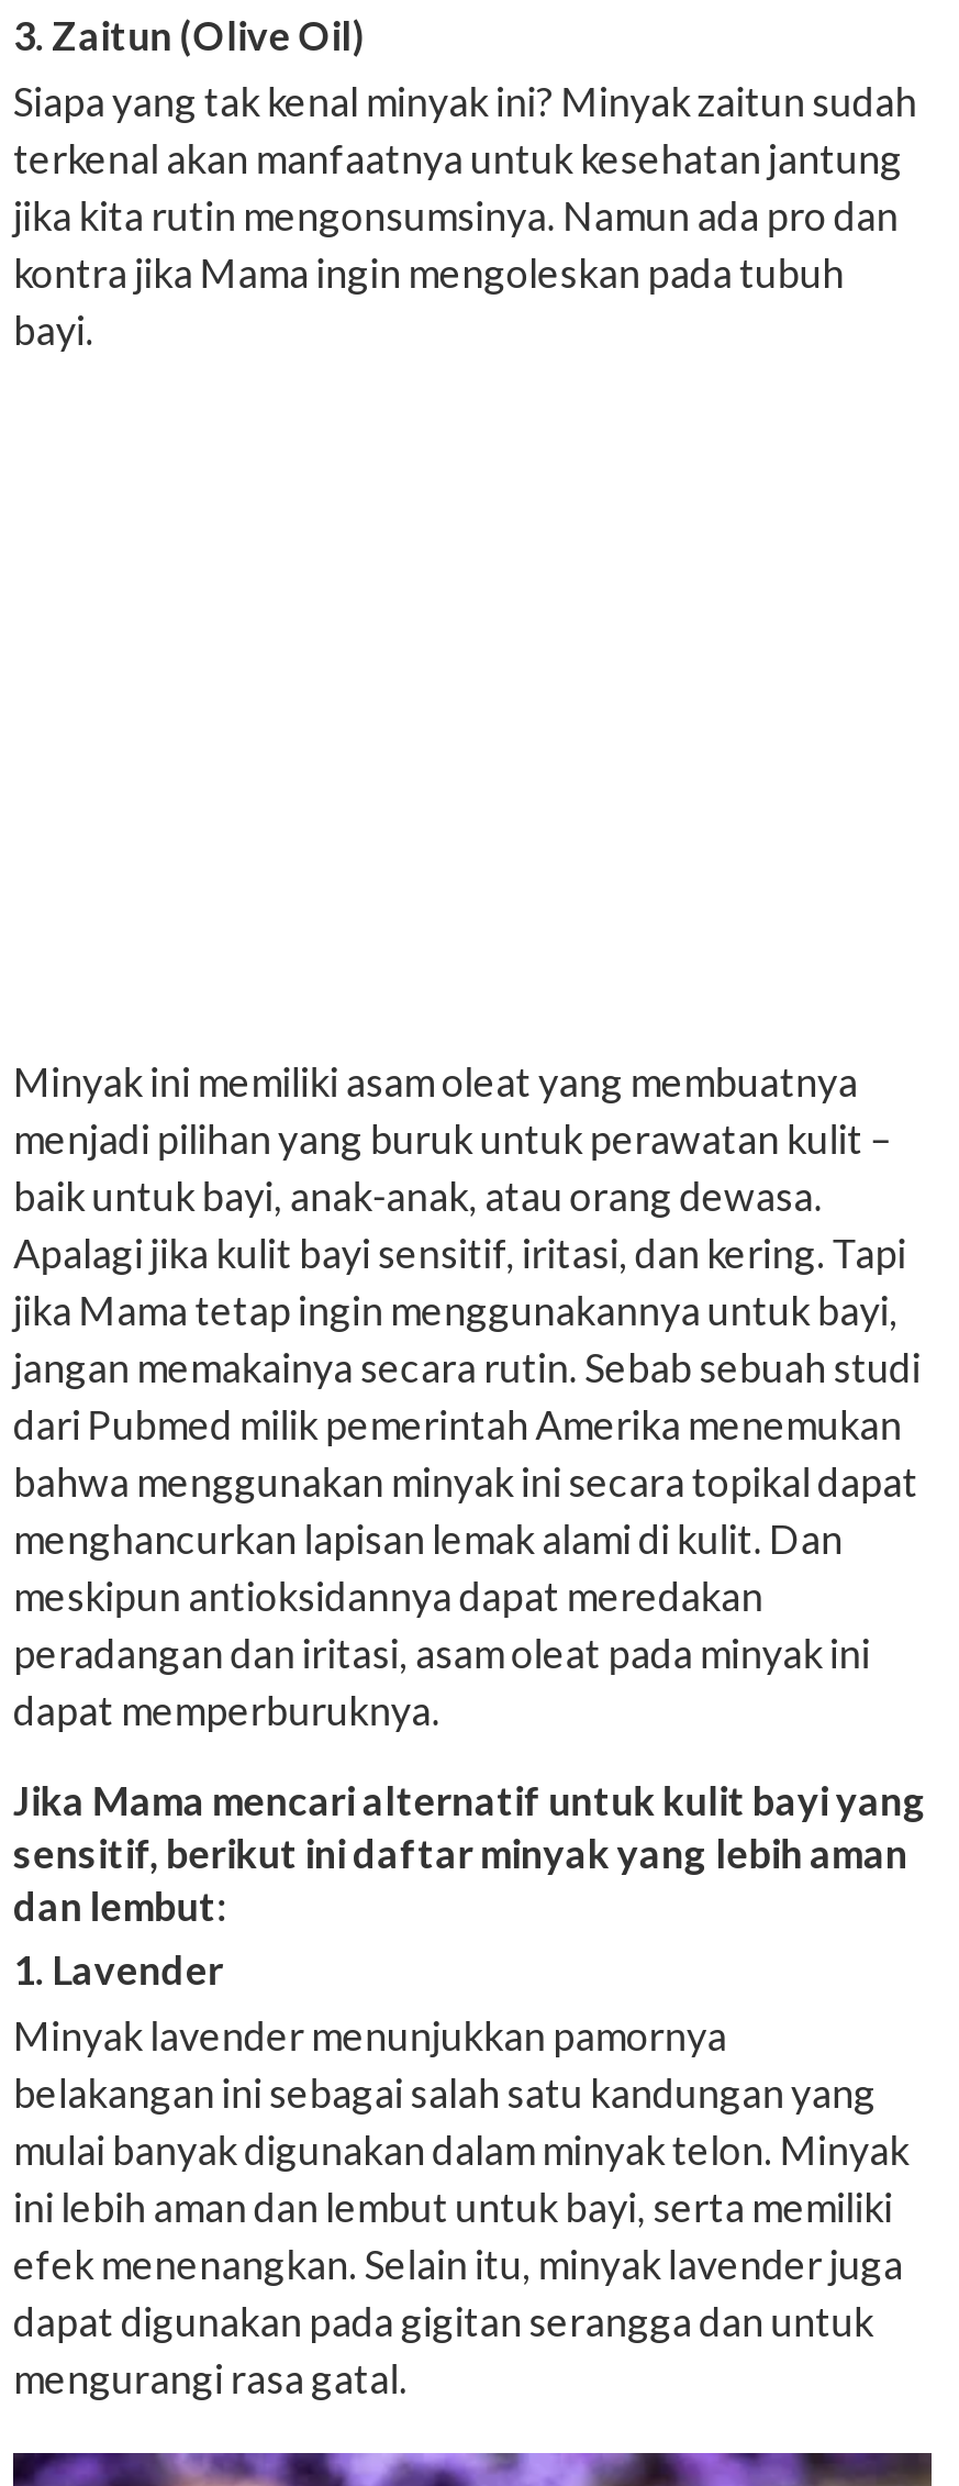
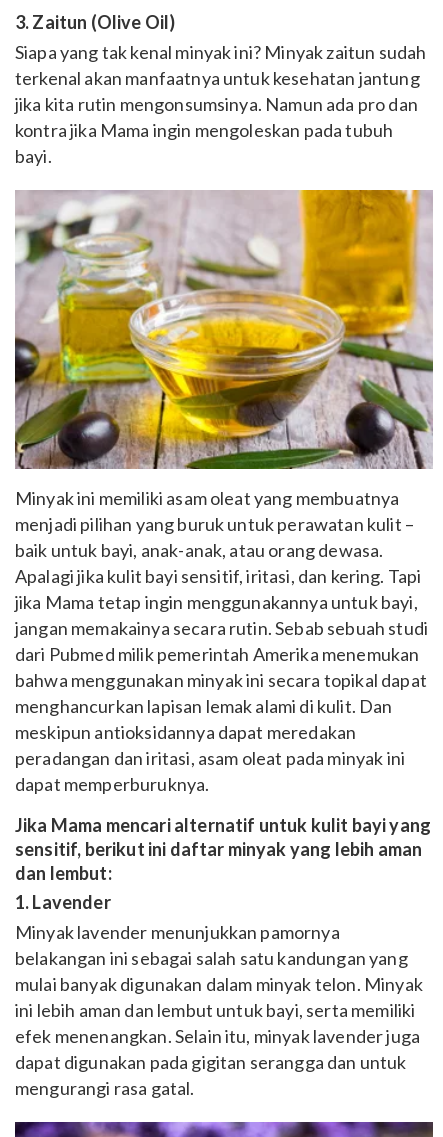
none -> [14,189,434,470] [image]

